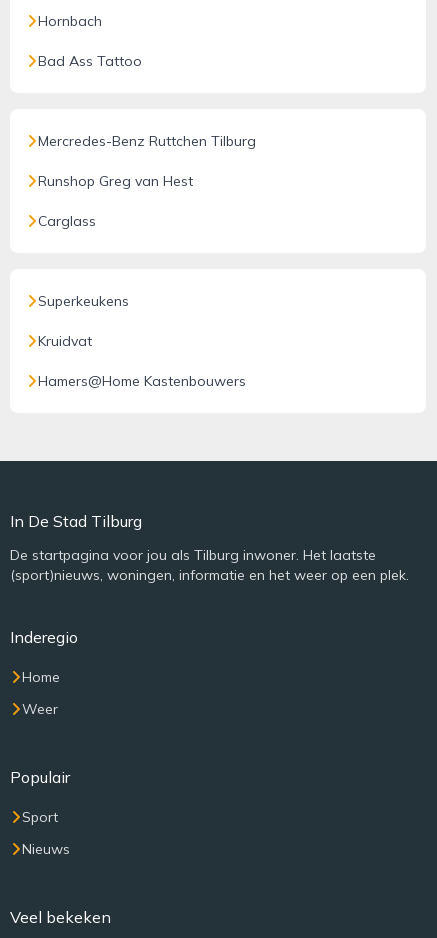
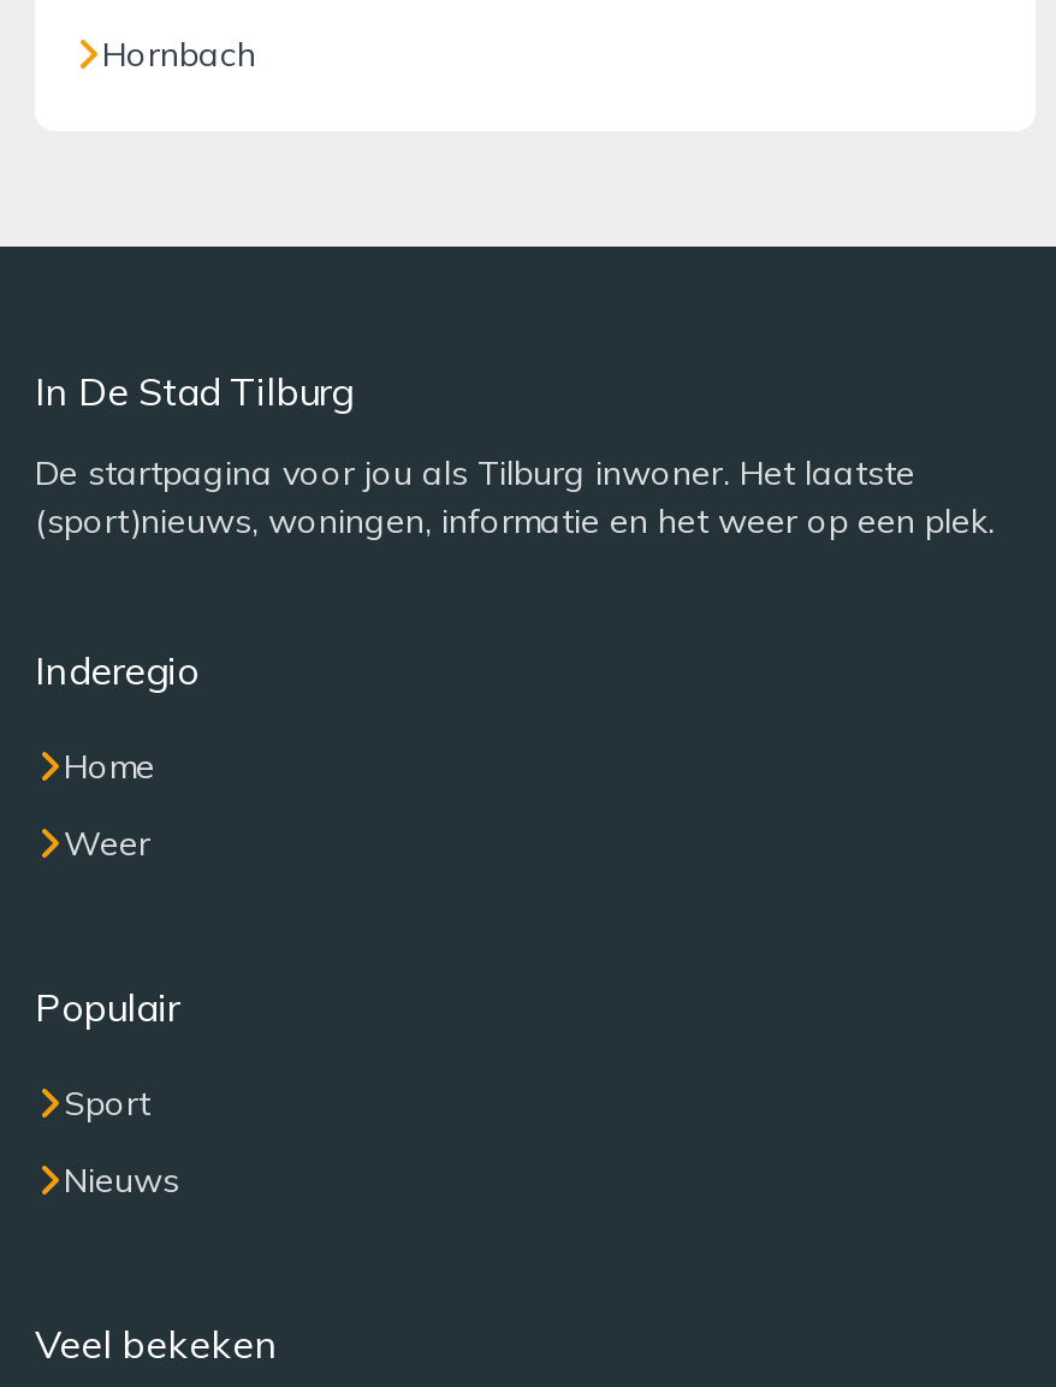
[38,52,142,70] Bad Ass Tattoo -> none
[38,132,256,230] Mercredes-Benz Ruttchen Tilburg | Runshop Greg van Hest | Carglass -> none
[38,292,246,390] Superkeukens | Kruidvat | Hamers@Home Kastenbouwers -> none

